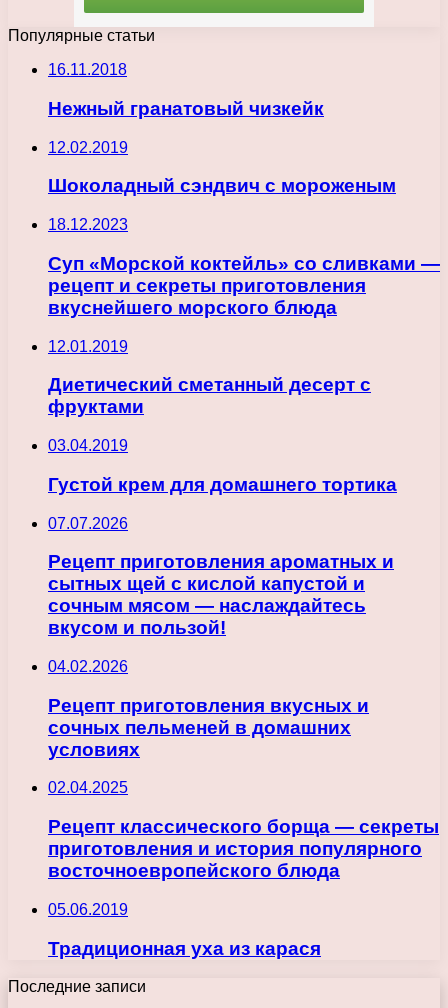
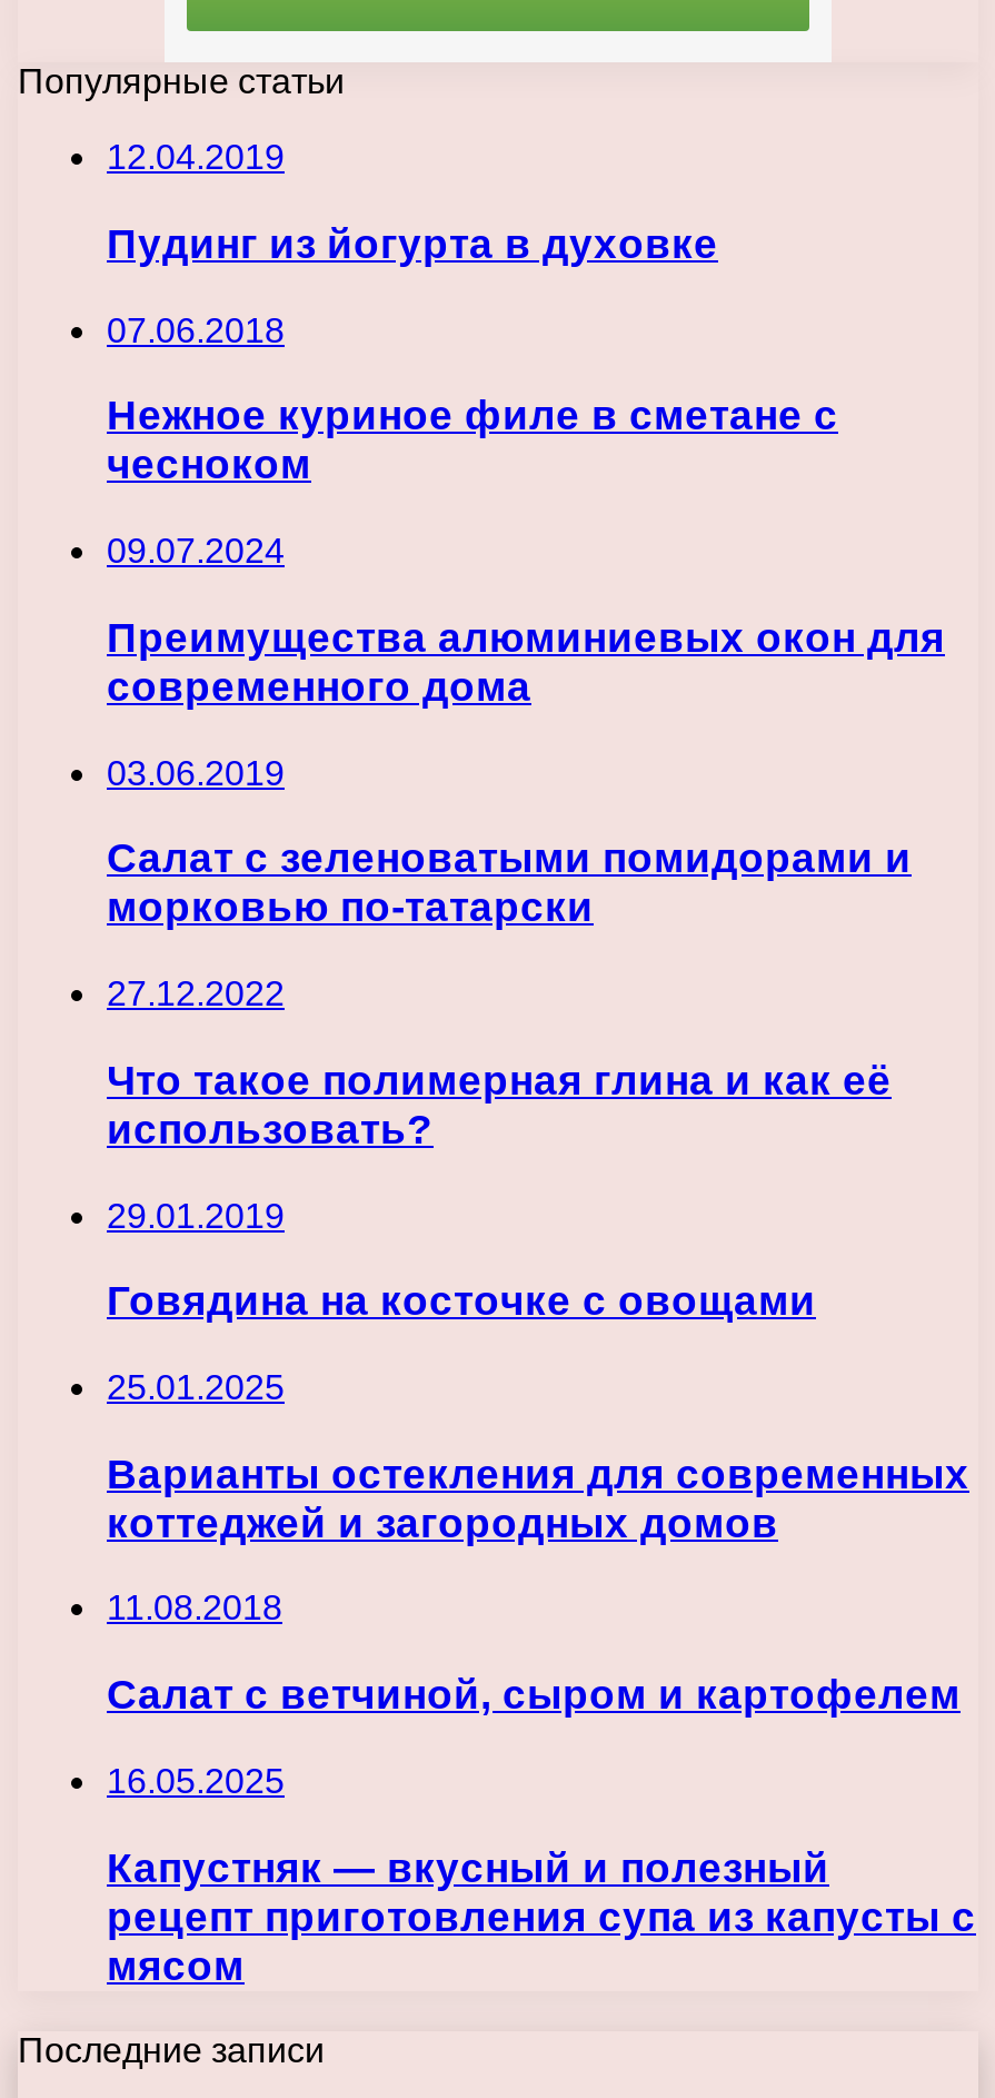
[48,61,127,78] 16.11.2018 -> [107,139,285,176] 12.04.2019
[48,98,324,119] Нежный гранатовый чизкейк -> [107,220,718,267] Пудинг из йогурта в духовке
[48,139,128,156] 12.02.2019 -> [107,311,285,349] 07.06.2018
[48,175,396,196] Шоколадный сэндвич с мороженым -> [107,393,838,488] Нежное куриное филе в сметане с | чесноком
[48,216,128,233] 18.12.2023 -> [107,532,285,570] 09.07.2024
[48,253,440,318] Суп «Морской коктейль» со сливками — | рецепт и секреты приготовления | вкуснейшего морского блюда -> [107,614,945,709] Преимущества алюминиевых окон для | современного дома
[48,338,128,355] 12.01.2019 -> [107,753,285,791] 03.06.2019
[48,374,371,417] Диетический сметанный десерт с | фруктами -> [107,835,912,931] Салат с зеленоватыми помидорами и | морковью по-татарски
[48,437,128,454] 03.04.2019 -> [107,975,285,1013] 27.12.2022
[48,474,397,495] Густой крем для домашнего тортика -> [107,1056,892,1152] Что такое полимерная глина и как её | использовать?
[48,514,128,531] 07.07.2026 -> [107,1196,285,1234] 29.01.2019
[48,551,394,638] Рецепт приготовления ароматных и | сытных щей с кислой капустой и | сочным мясом — наслаждайтесь | вкусом и пользой! -> [107,1277,816,1324] Говядина на косточке с овощами
[48,658,128,675] 04.02.2026 -> [107,1368,285,1406] 25.01.2025
[48,695,369,760] Рецепт приготовления вкусных и | сочных пельменей в домашних | условиях -> [107,1450,969,1546] Варианты остекления для современных | коттеджей и загородных домов
[48,779,128,796] 02.04.2025 -> [107,1589,282,1627] 11.08.2018
[48,816,439,881] Рецепт классического борща — секреты | приготовления и история популярного | восточноевропейского блюда -> [107,1671,961,1718] Салат с ветчиной, сыром и картофелем
[48,901,128,918] 05.06.2019 -> [107,1762,285,1799] 16.05.2025
[48,937,321,958] Традиционная уха из карася -> [107,1843,976,1988] Капустняк — вкусный и полезный | рецепт приготовления супа из капусты с | мясом

